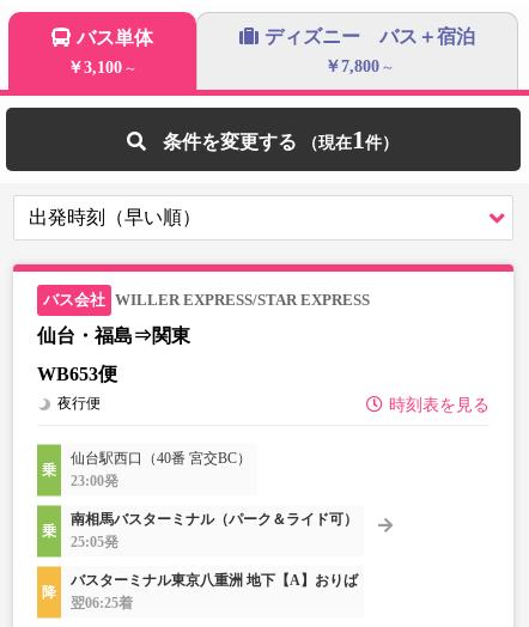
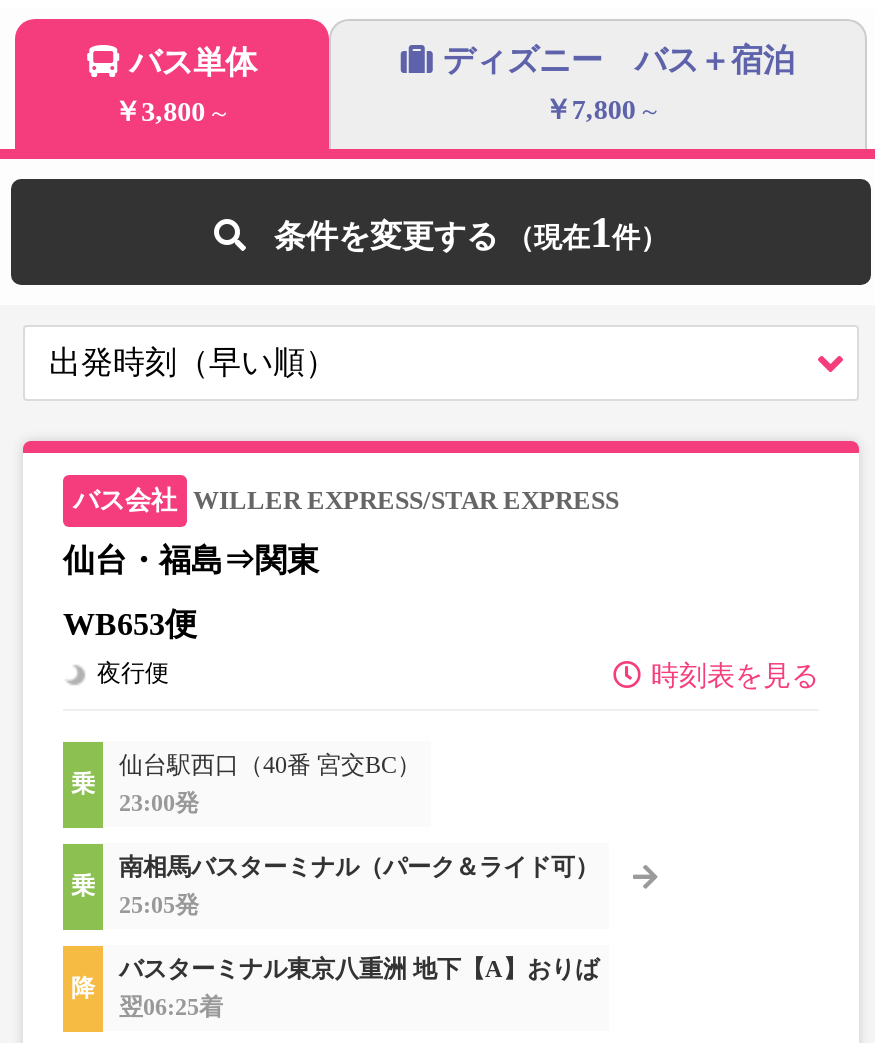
[67,58,138,76] ￥3,100～ -> [113,96,231,126] ￥3,800～

